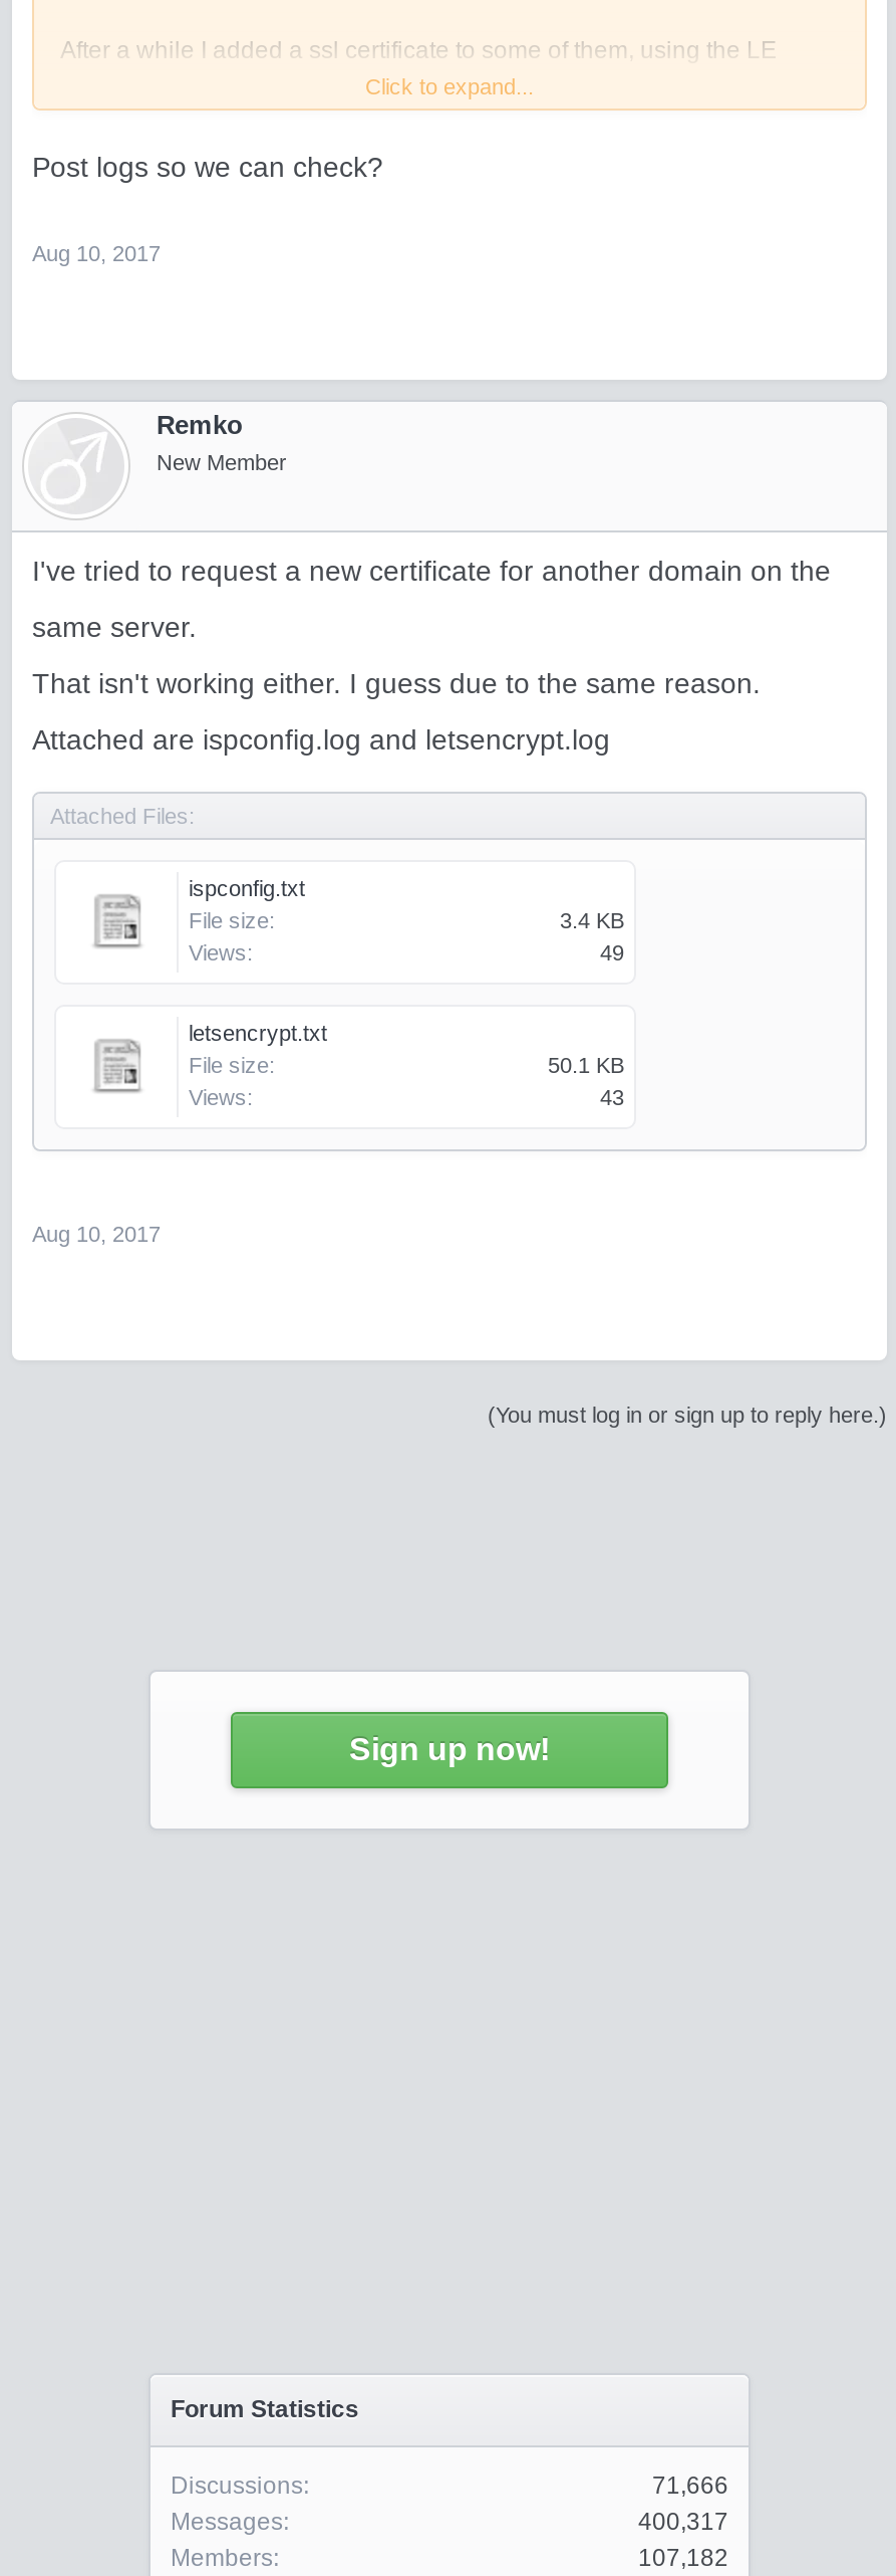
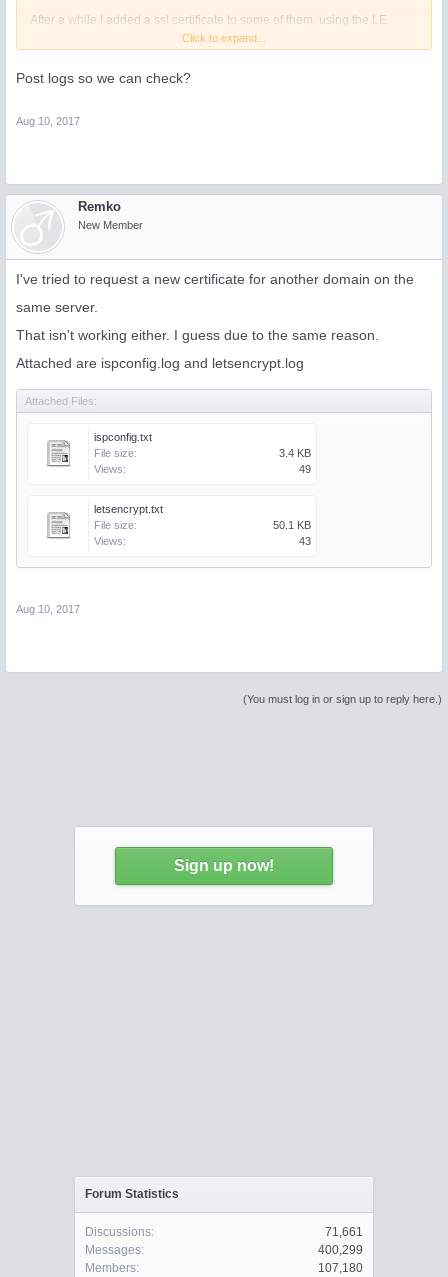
[652,2472,728,2500] 71,666 -> [325,1225,363,1239] 71,661
[638,2508,728,2536] 400,317 -> [318,1243,363,1257] 400,299
[638,2544,728,2572] 107,182 -> [318,1261,363,1275] 107,180

